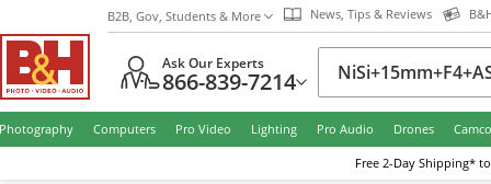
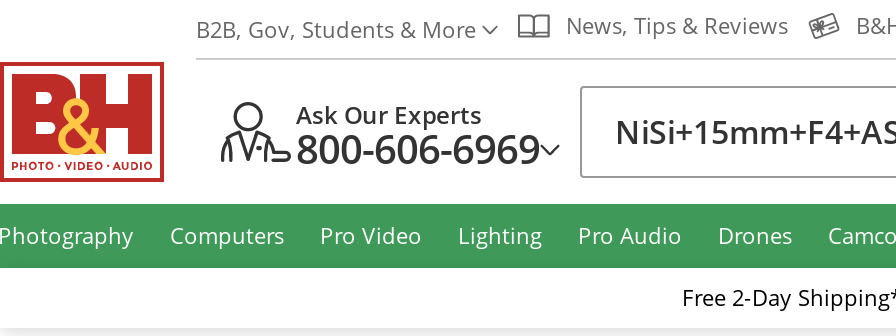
[162,67,296,96] 866-839-7214 -> [296,122,540,176] 800-606-6969

